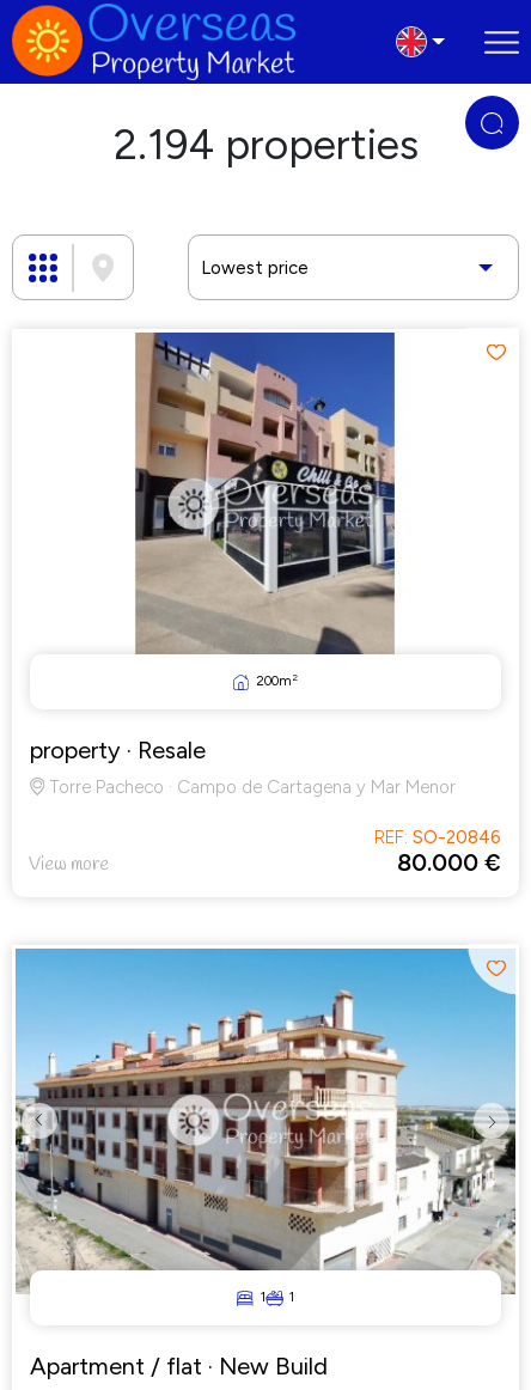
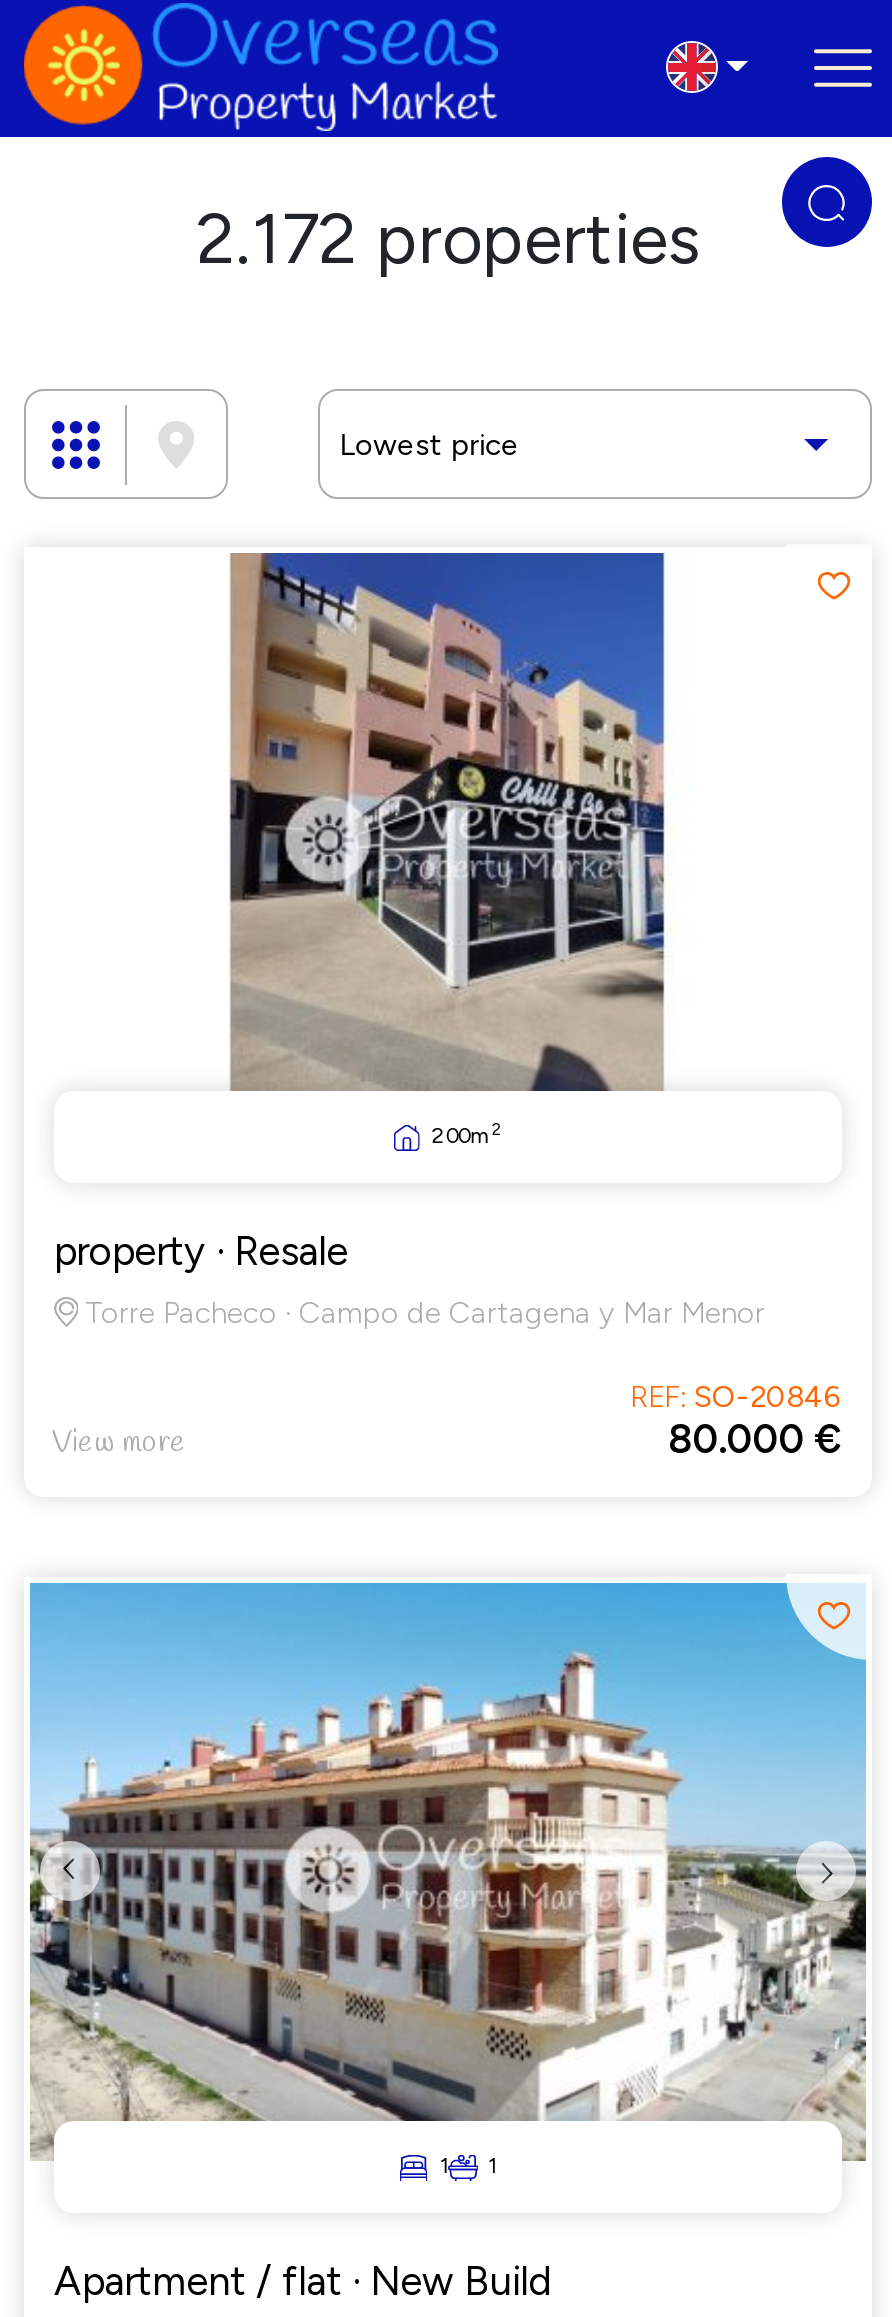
[113,120,418,170] 2.194 properties -> [196,197,700,281] 2.172 properties

